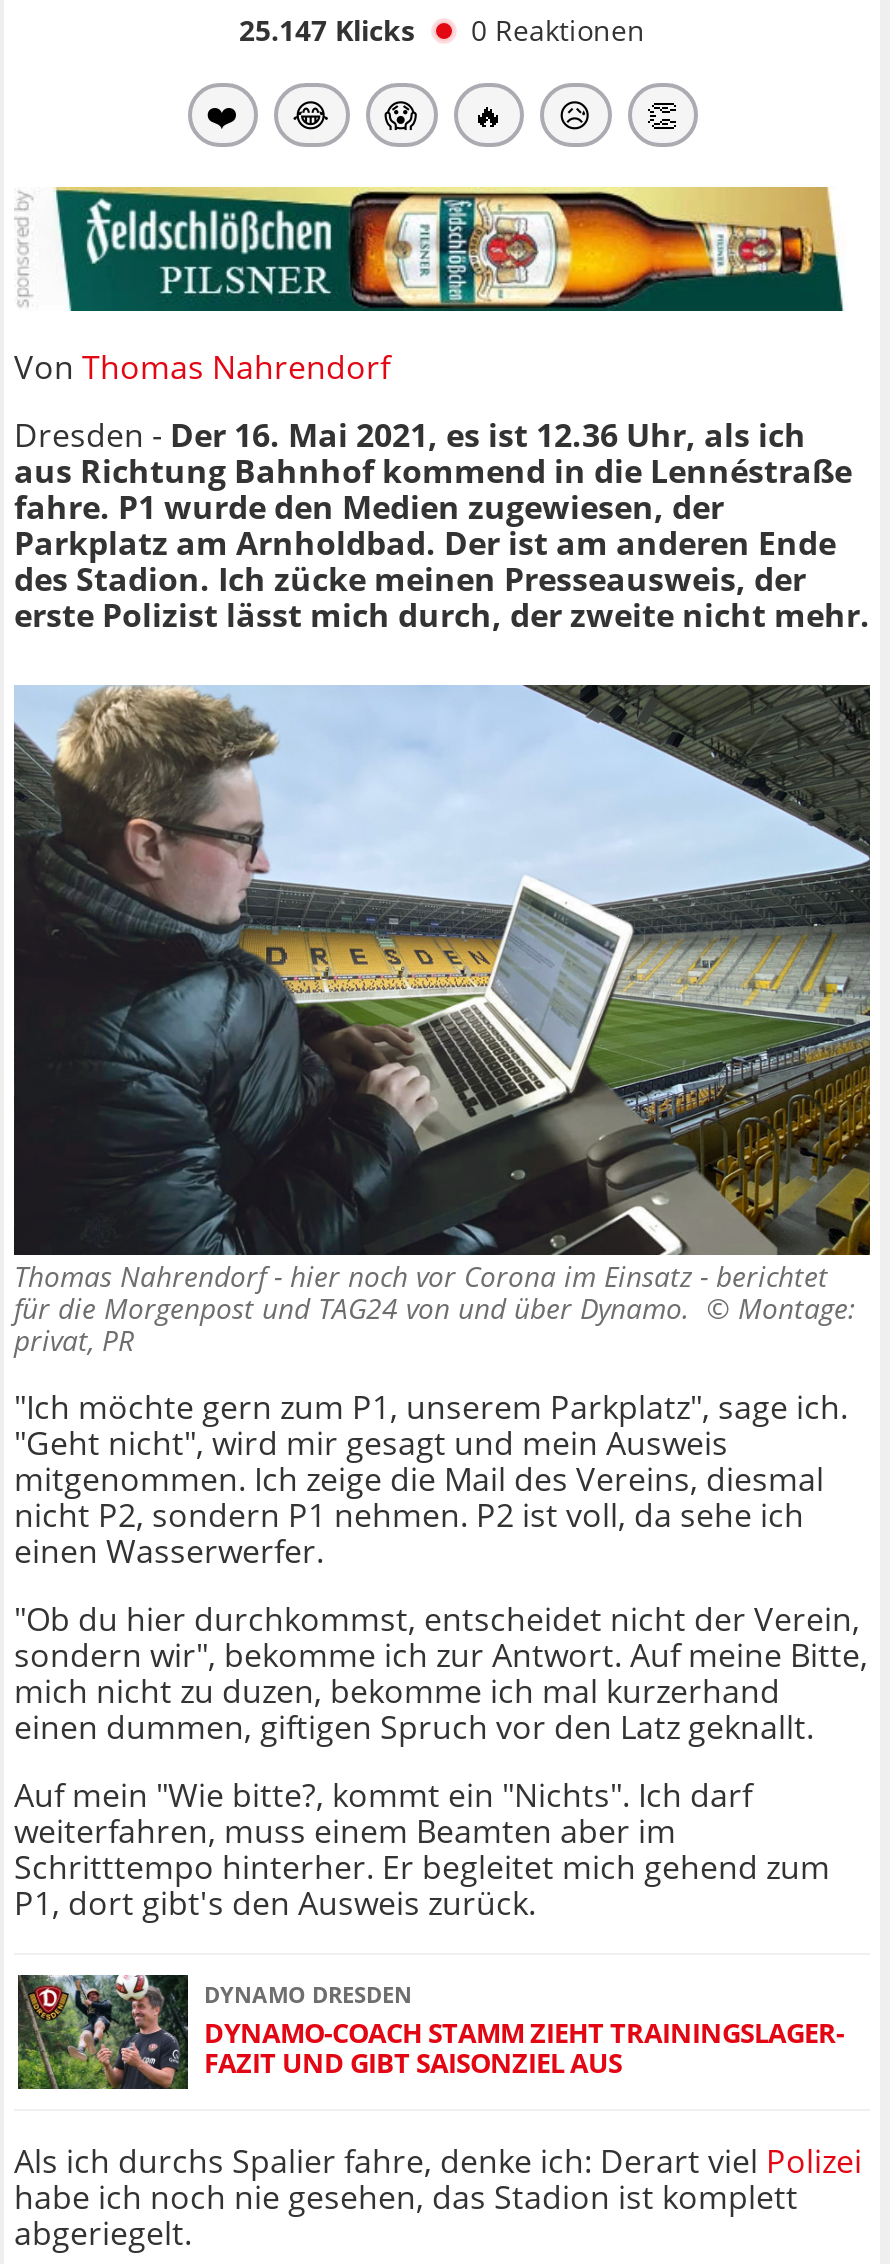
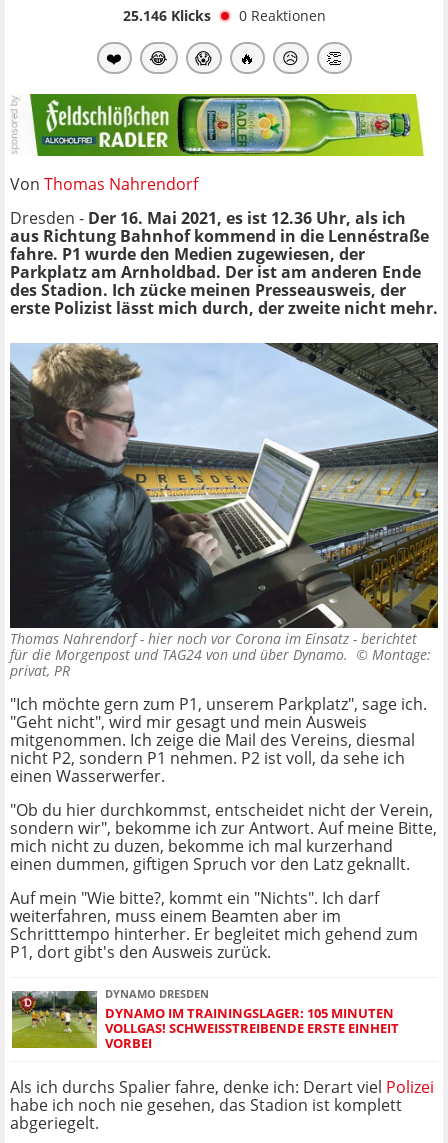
[239,11,645,49] 25.147 Klicks 0 Reaktionen -> [122,6,325,25] 25.146 Klicks 0 Reaktionen
[56,185,844,313] [image] -> [30,93,425,157] [image]
[16,1973,844,2091] [image] | DYNAMO-COACH STAMM ZIEHT TRAININGSLAGER- | FAZIT UND GIBT SAISONZIEL AUS -> [11,988,399,1052] [image] | DYNAMO IM TRAININGSLAGER: 105 MINUTEN | VOLLGAS! SCHWEISSTREIBENDE ERSTE EINHEIT V | ORBEI

